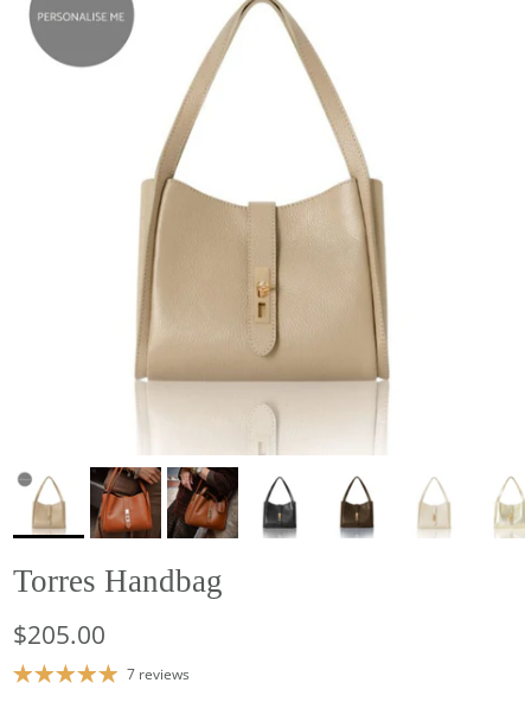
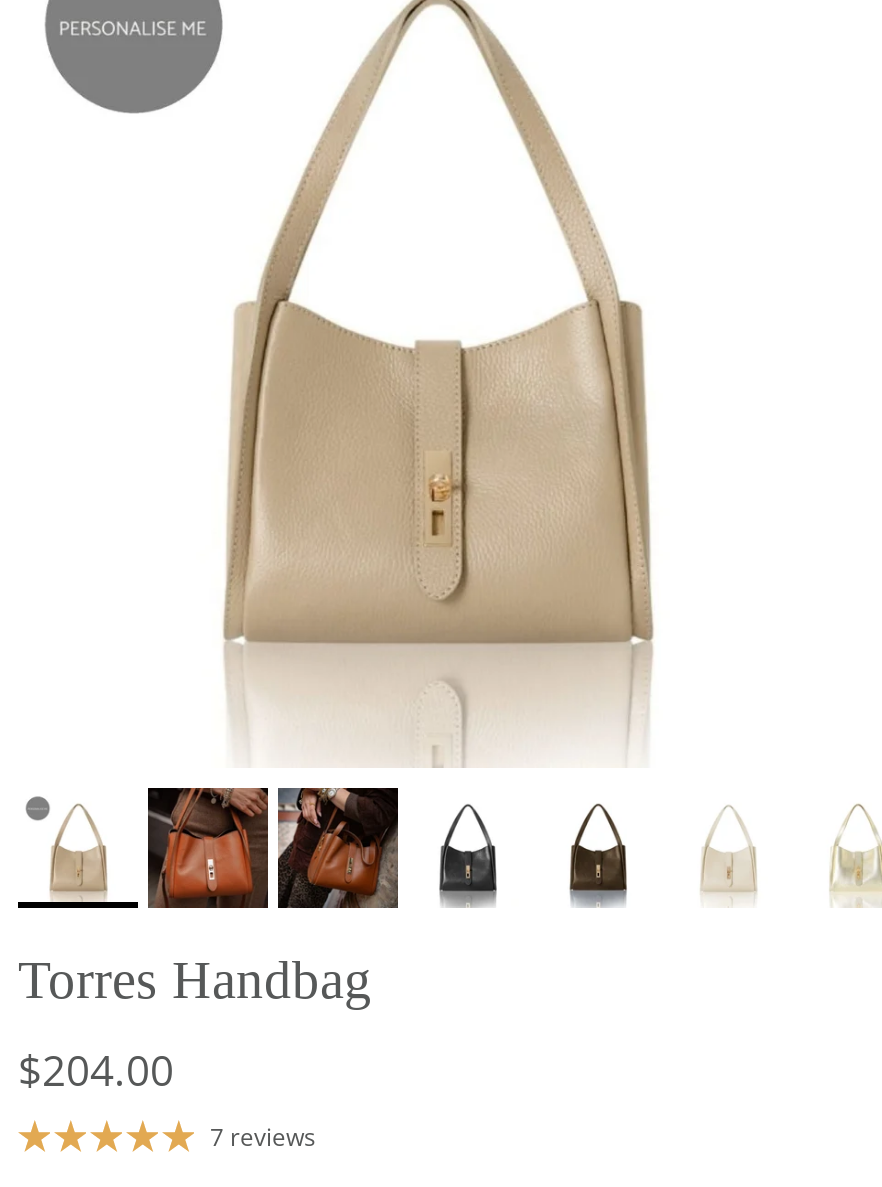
[13,618,105,652] $205.00 -> [18,1043,174,1099] $204.00

